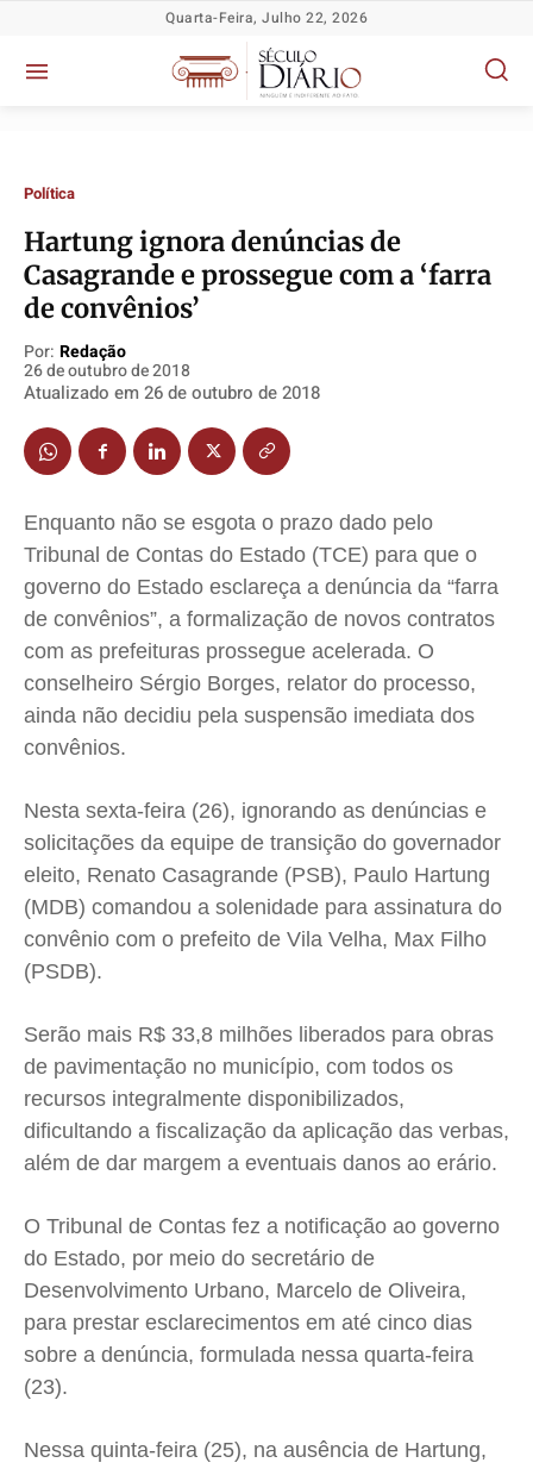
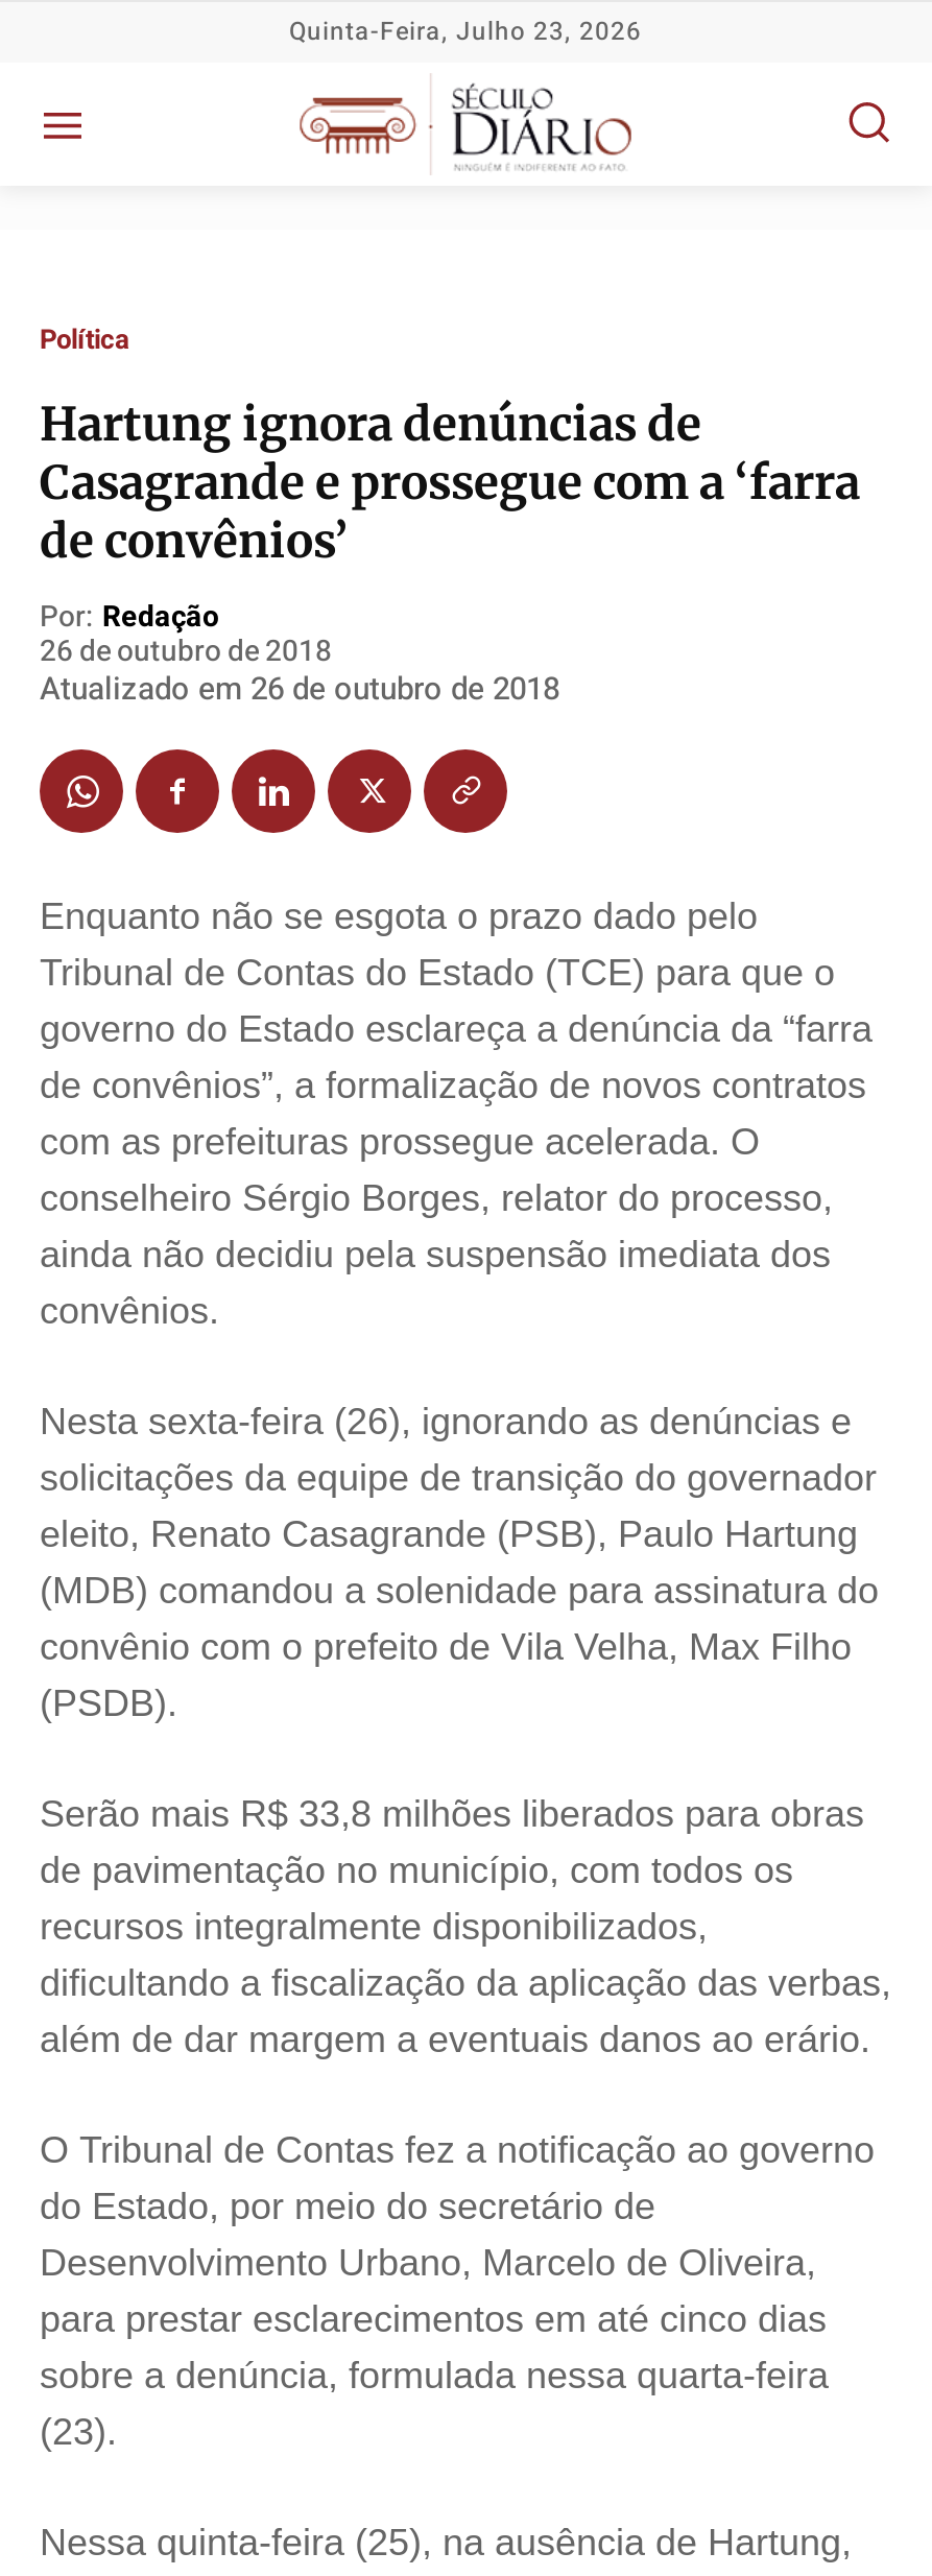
[165,7,368,29] Quarta-Feira, Julho 22, 2026 -> [289,13,642,50] Quinta-Feira, Julho 23, 2026

